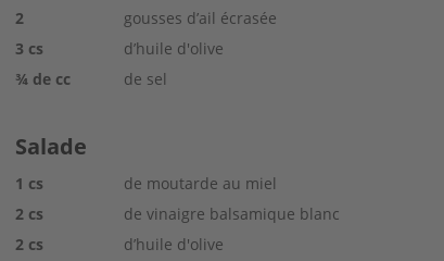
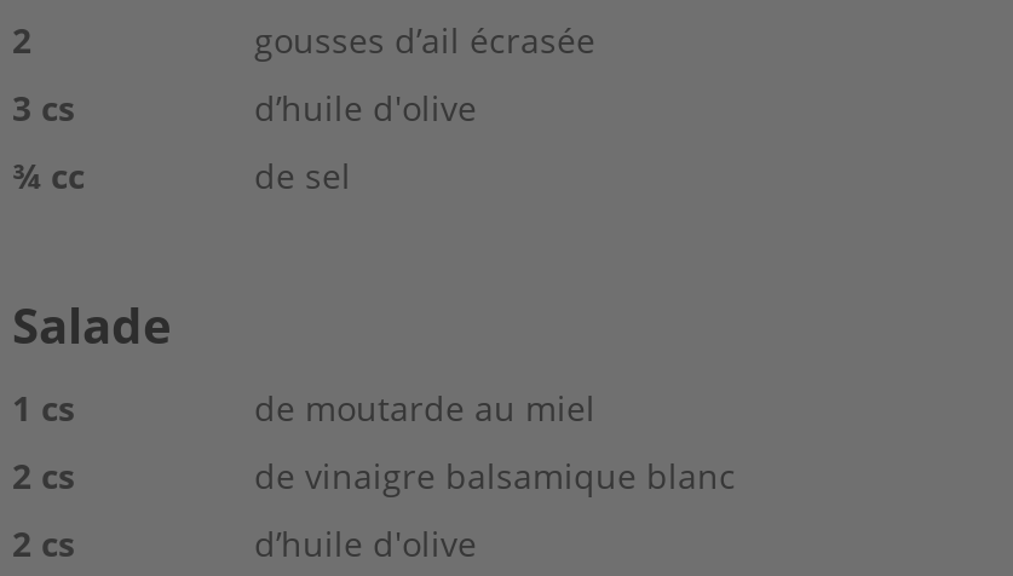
[15,68,71,89] ¾ de cc -> [12,152,85,198] ¾ cc

